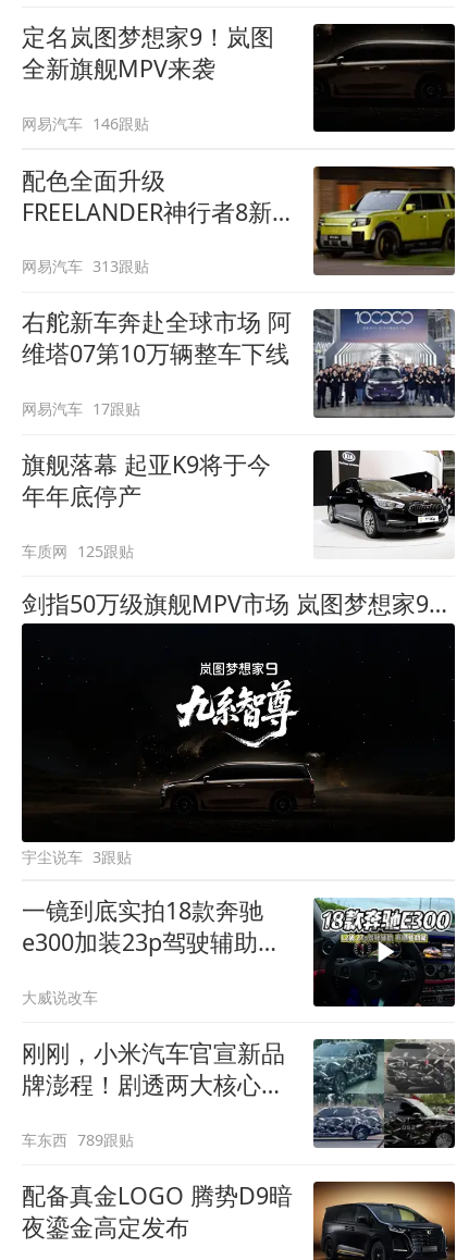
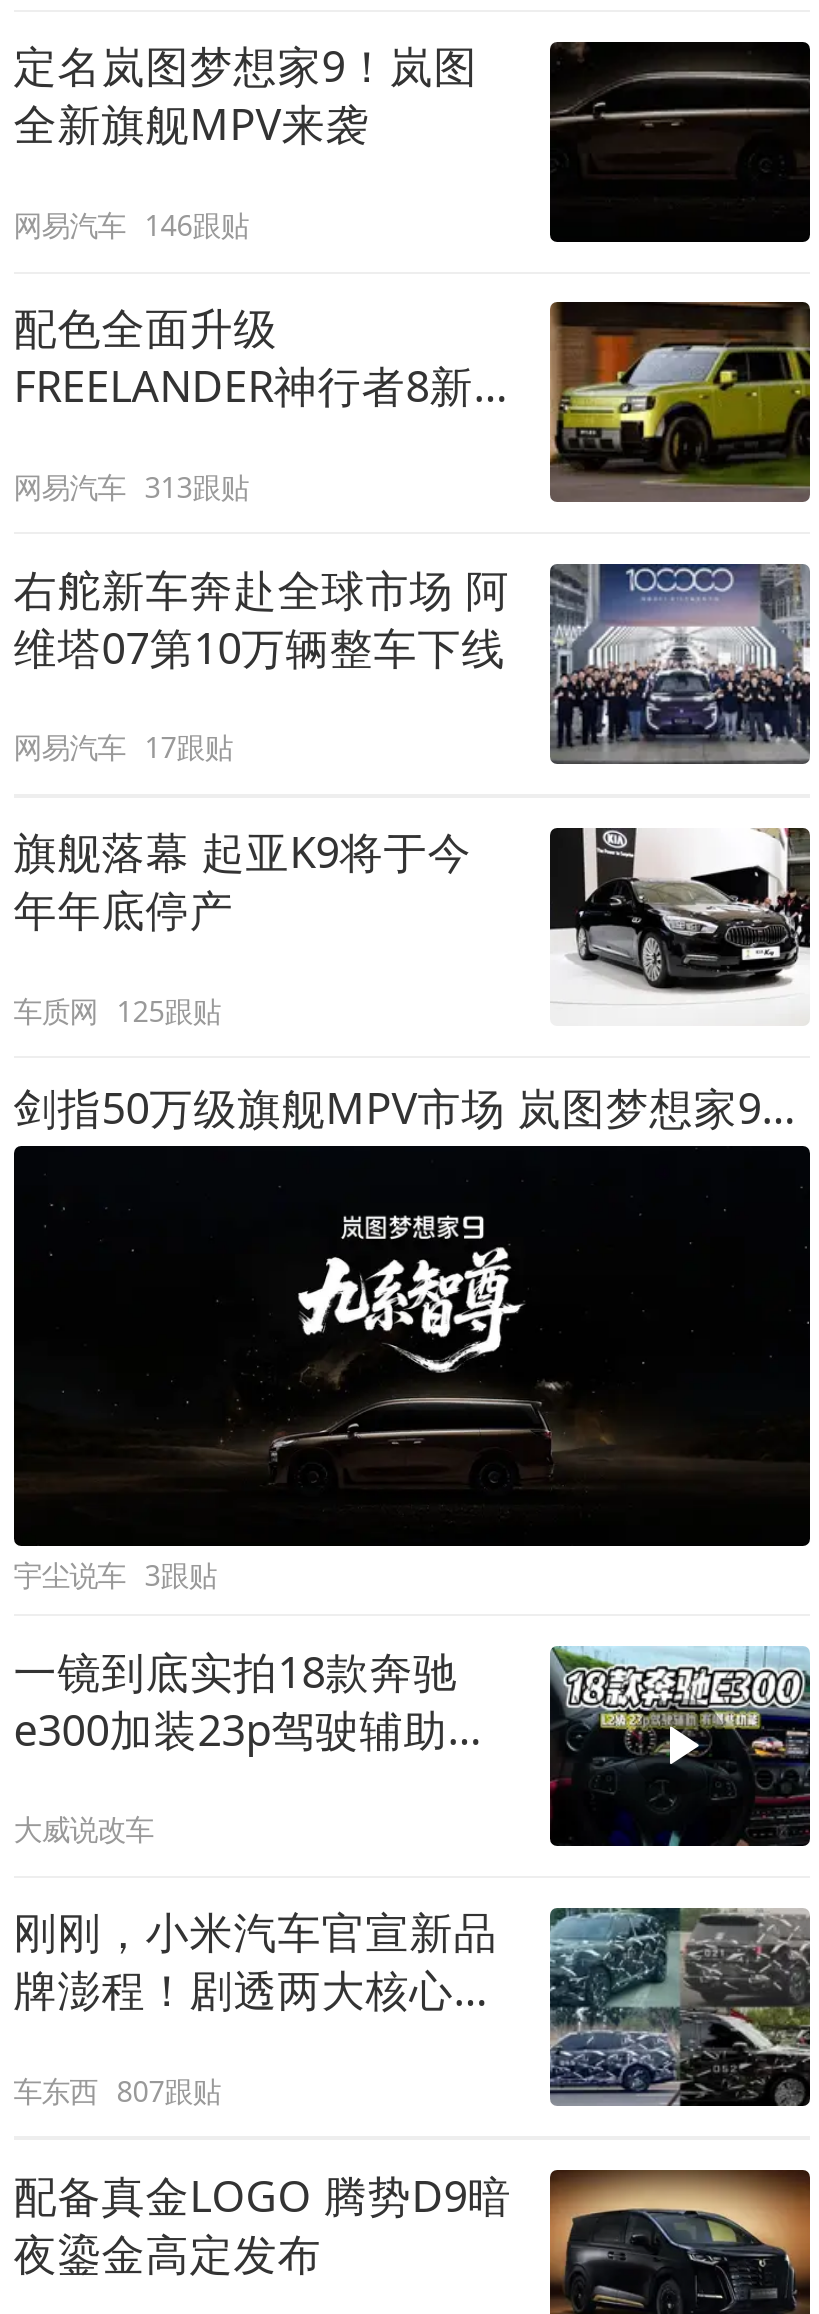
[21,1129,134,1150] 车东西 789跟贴 -> [13,2071,221,2109] 车东西 807跟贴

